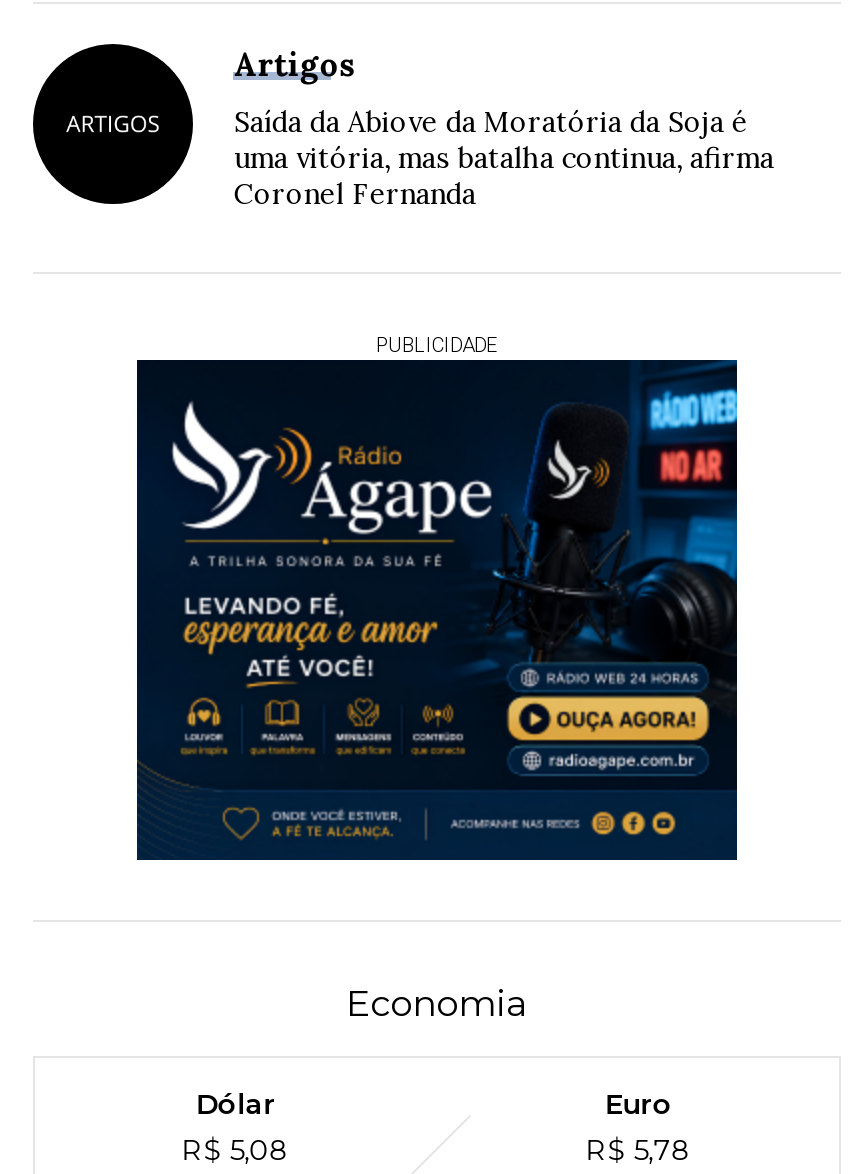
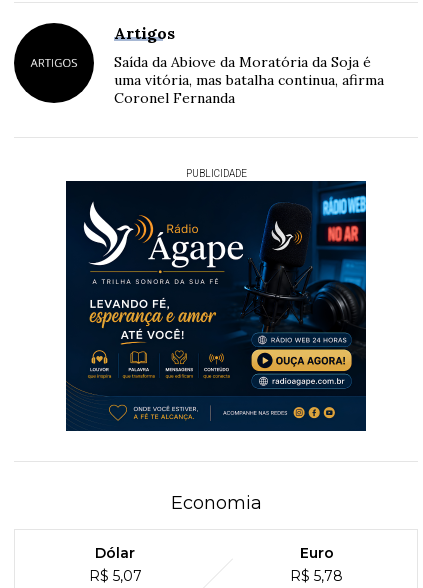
[181,1132,289,1168] R$ 5,08 -> [89,567,142,585] R$ 5,07

